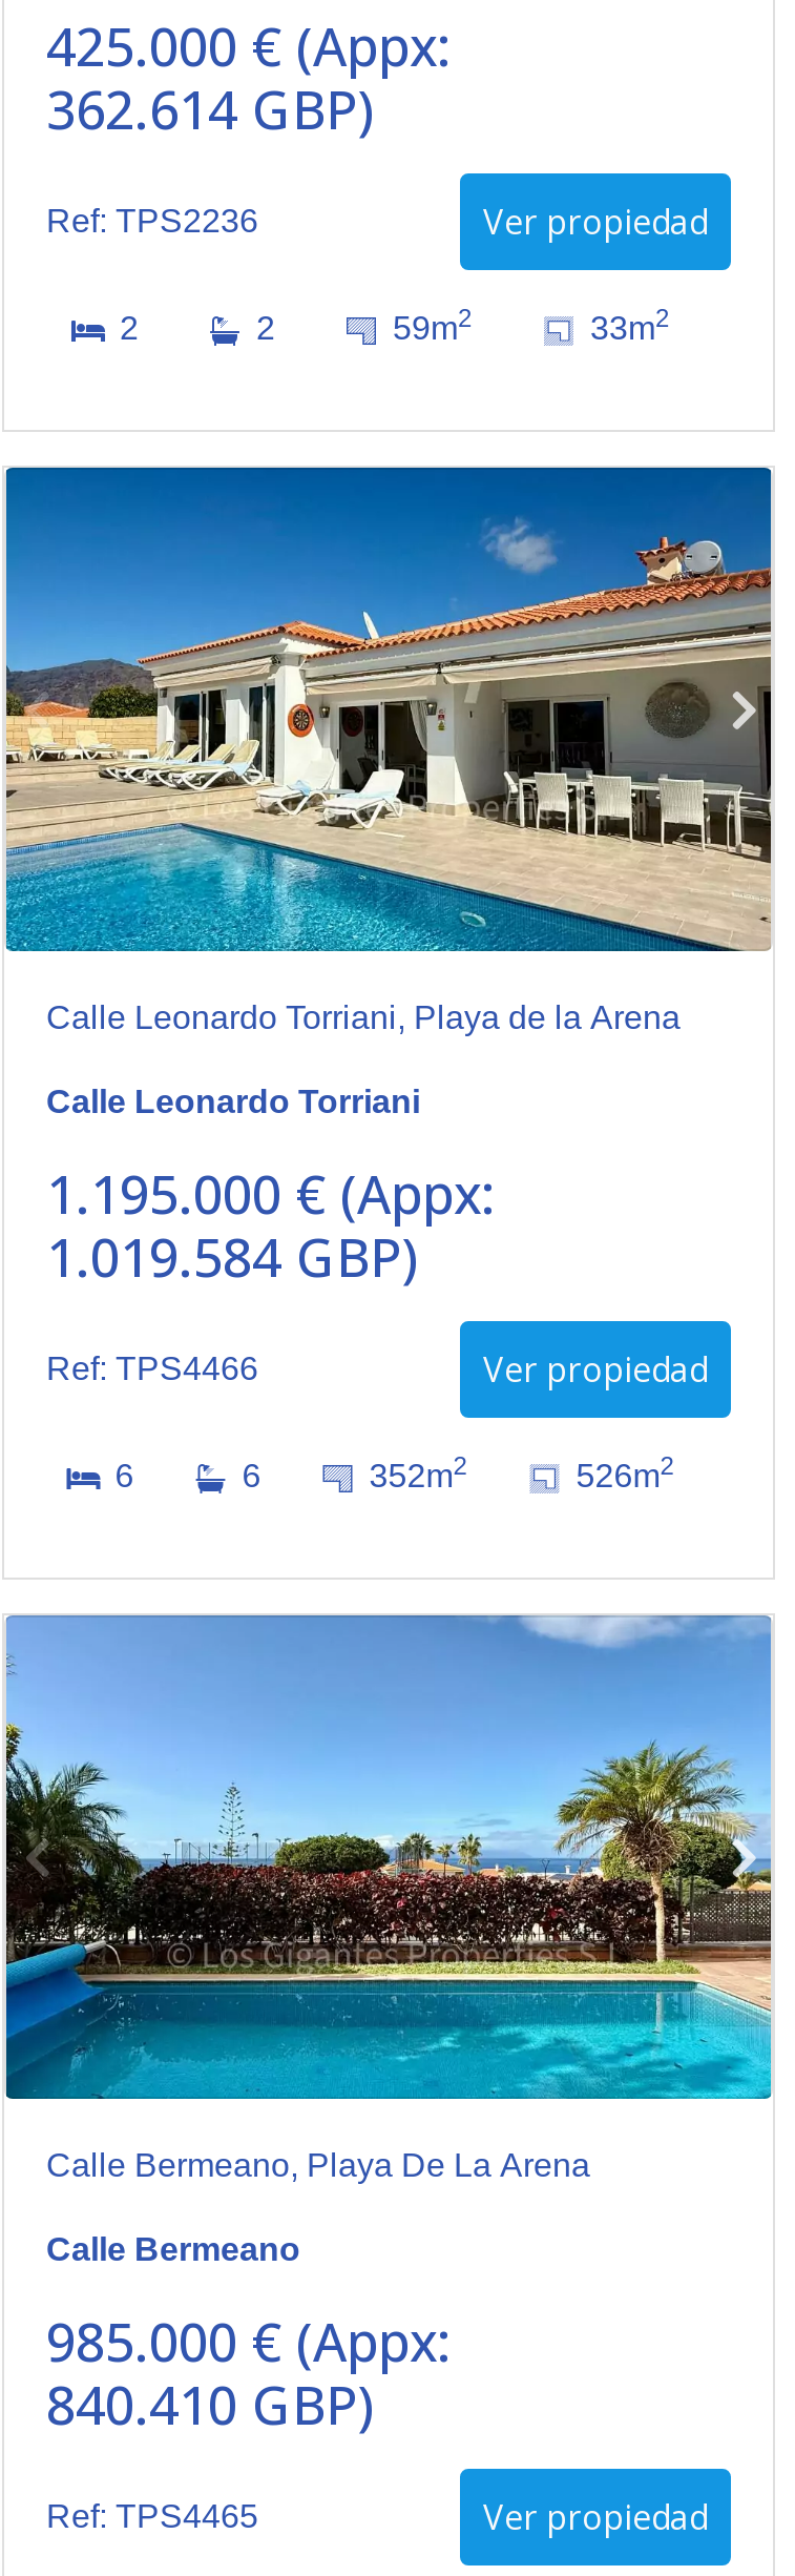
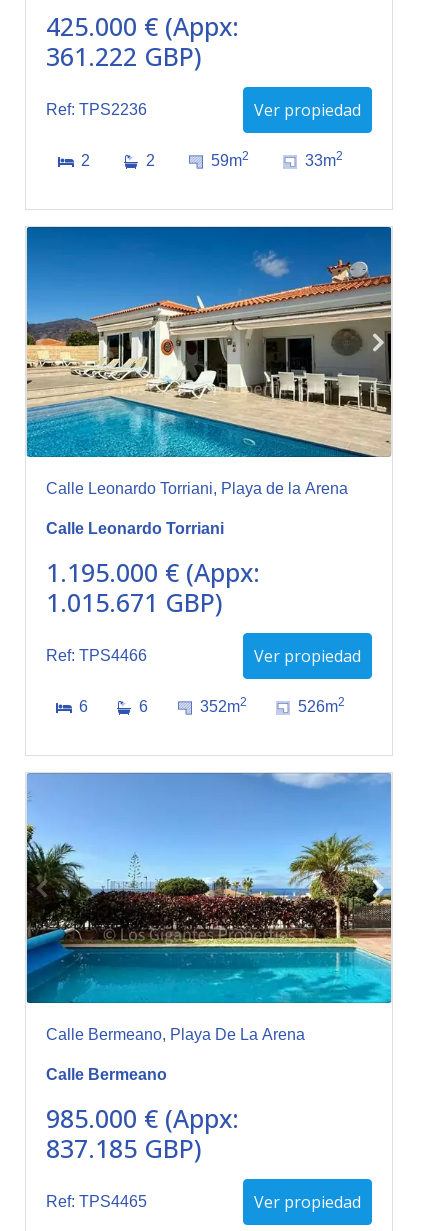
[46,73,374,144] 362.614 GBP) -> [46,39,202,73] 361.222 GBP)
[46,1220,418,1292] 1.019.584 GBP) -> [46,585,223,619] 1.015.671 GBP)
[46,2368,374,2439] 840.410 GBP) -> [46,1131,202,1165] 837.185 GBP)

